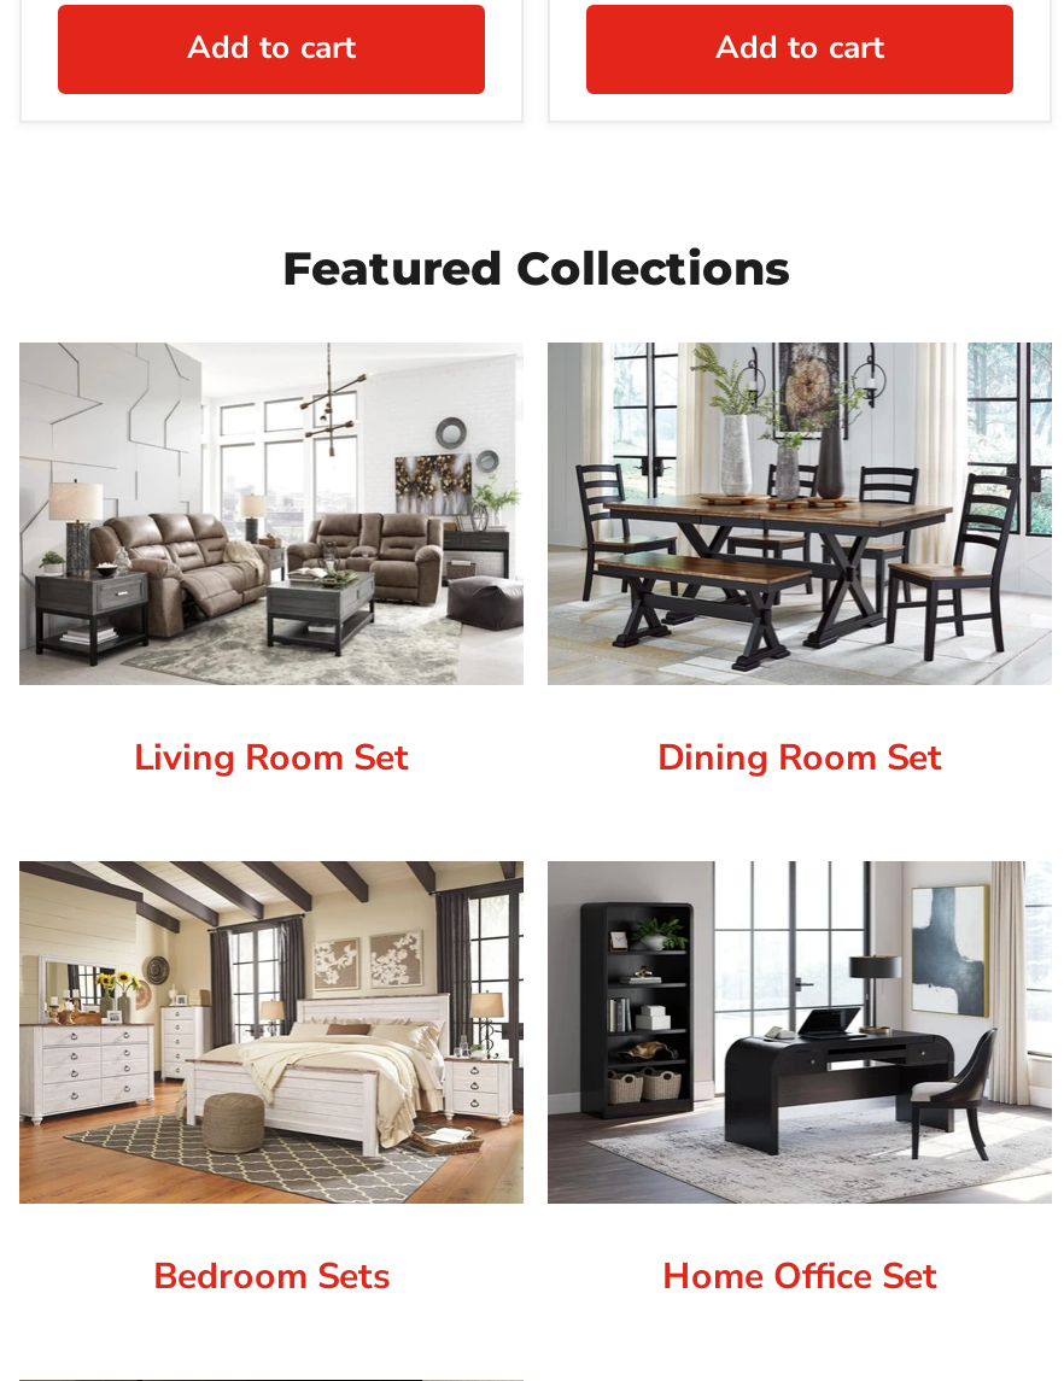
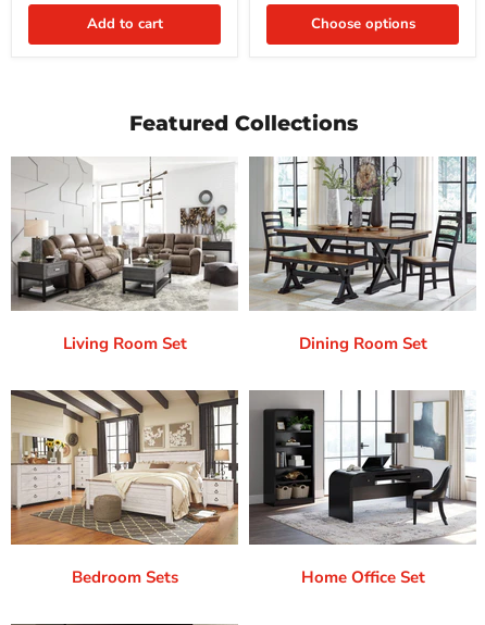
[715,27,884,70] Add to cart -> [310,14,415,34] Choose options

